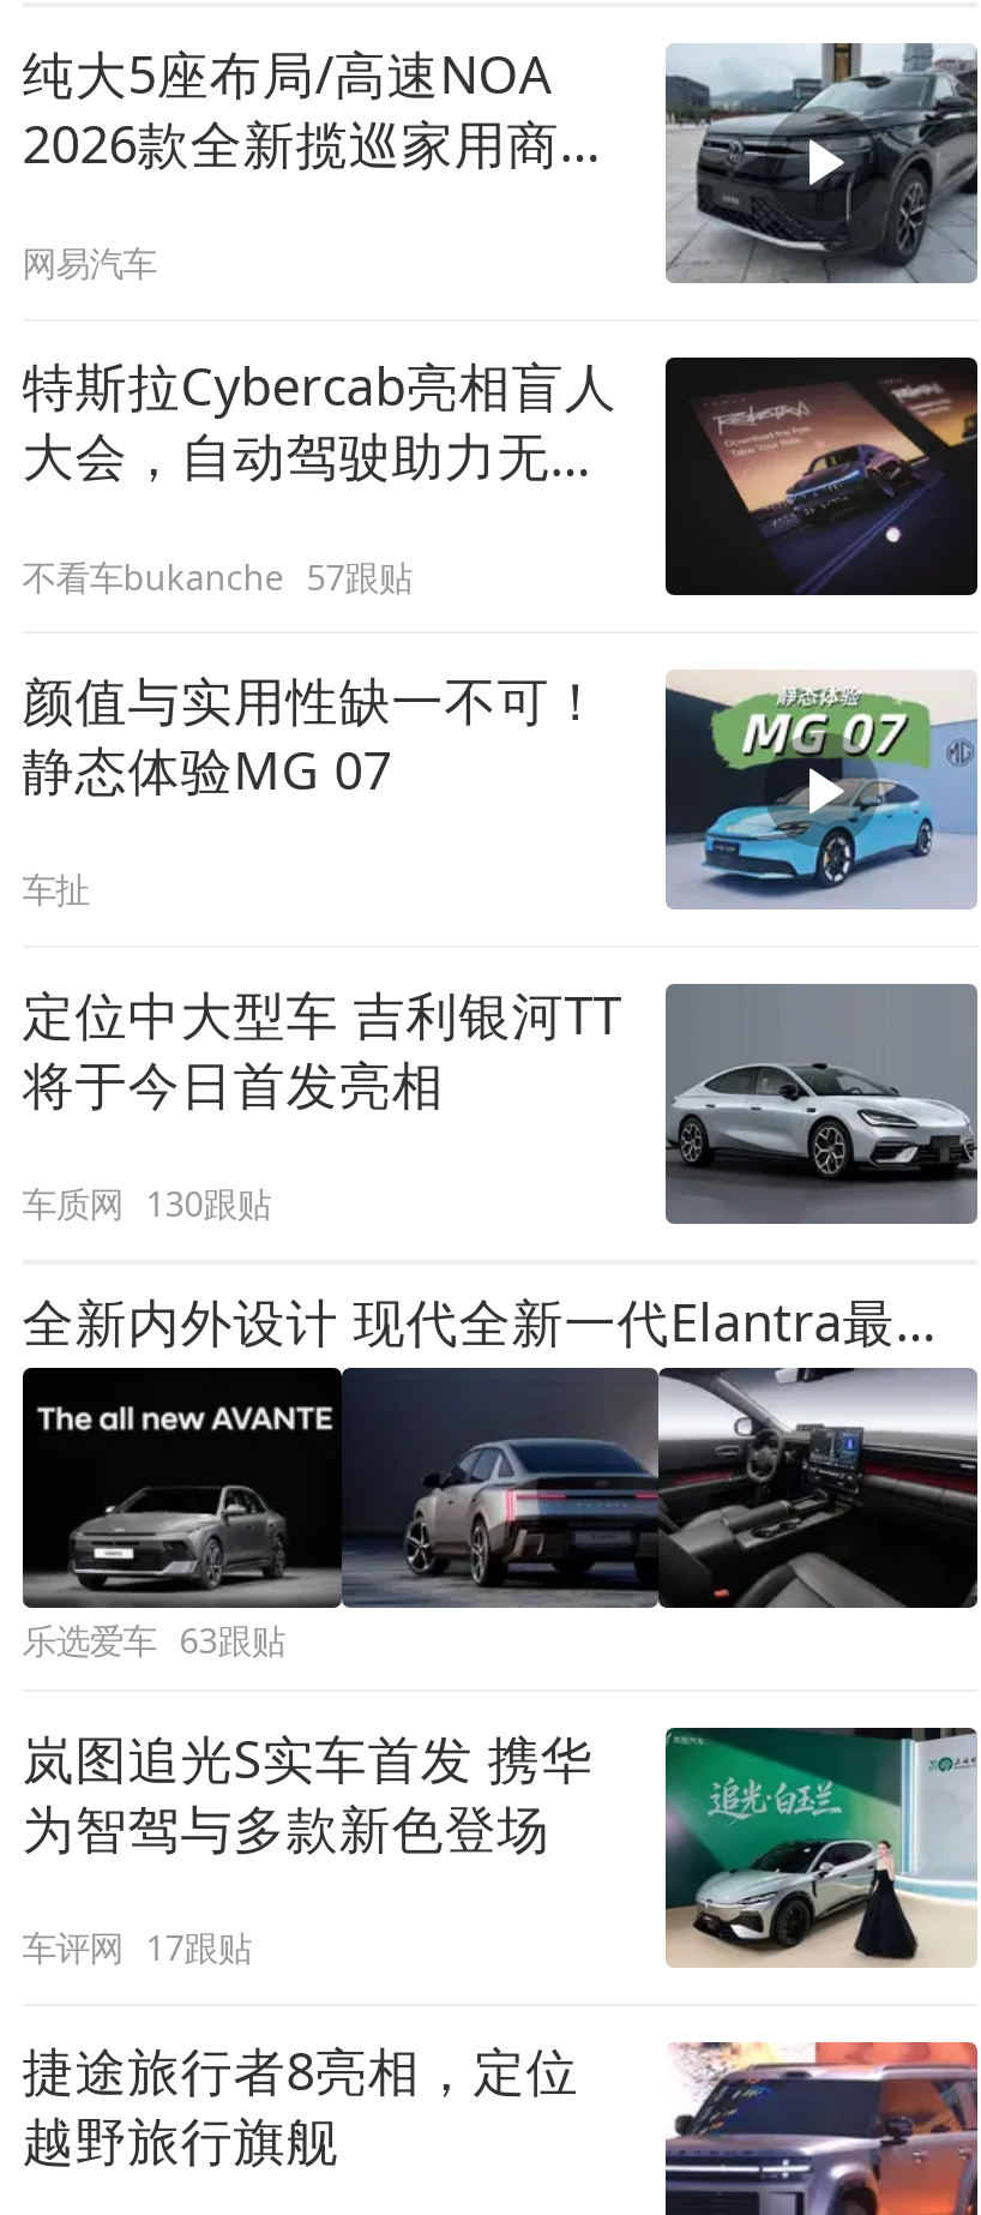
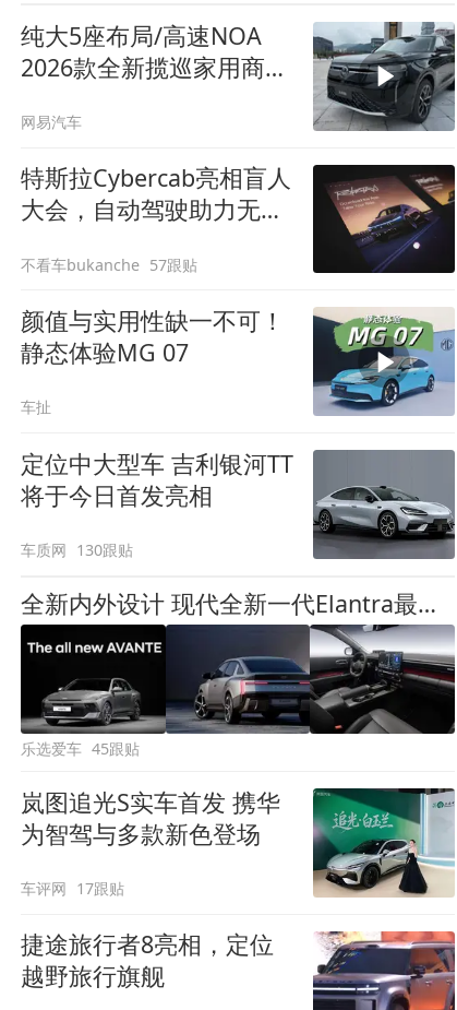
[22,1619,285,1664] 乐选爱车 63跟贴 -> [20,739,140,759] 乐选爱车 45跟贴

